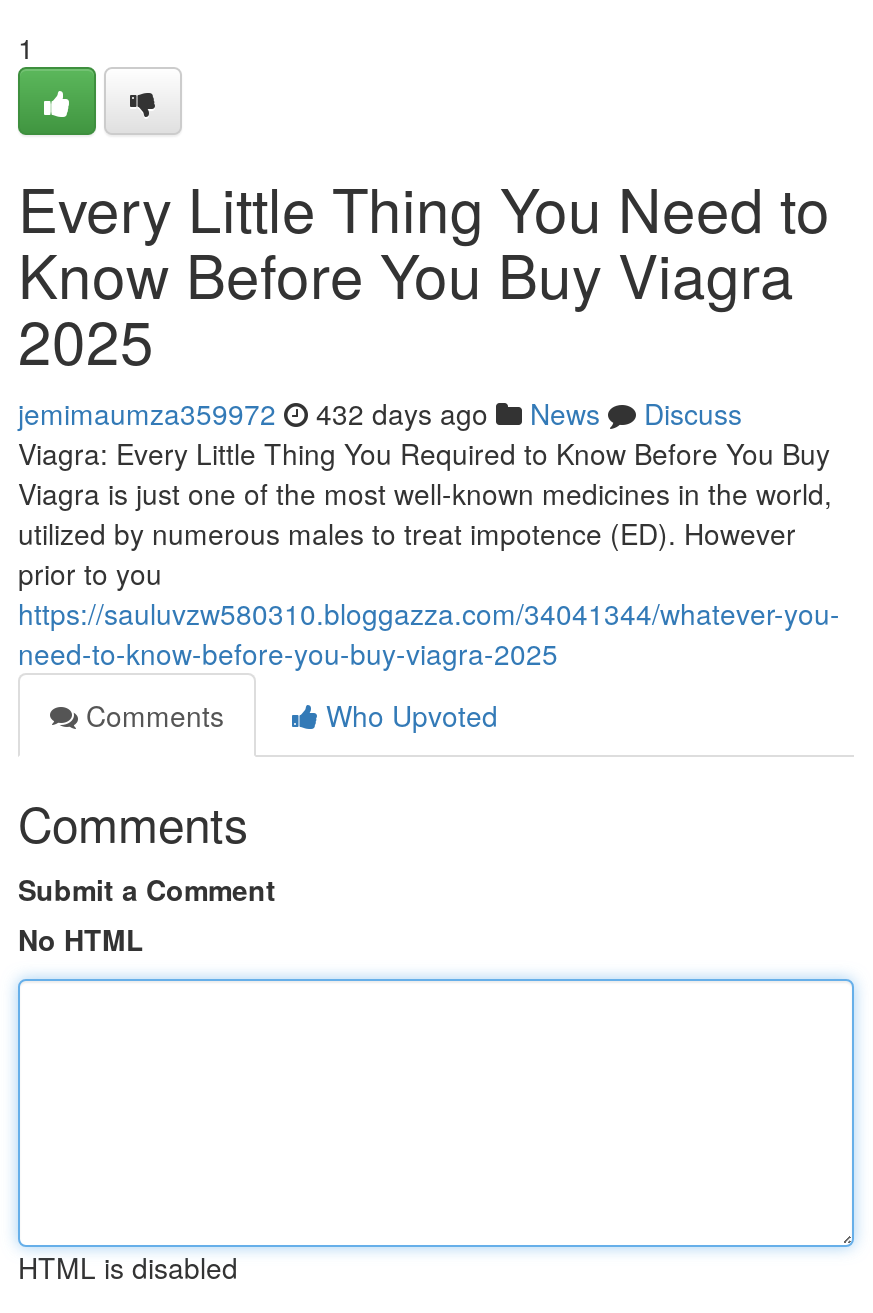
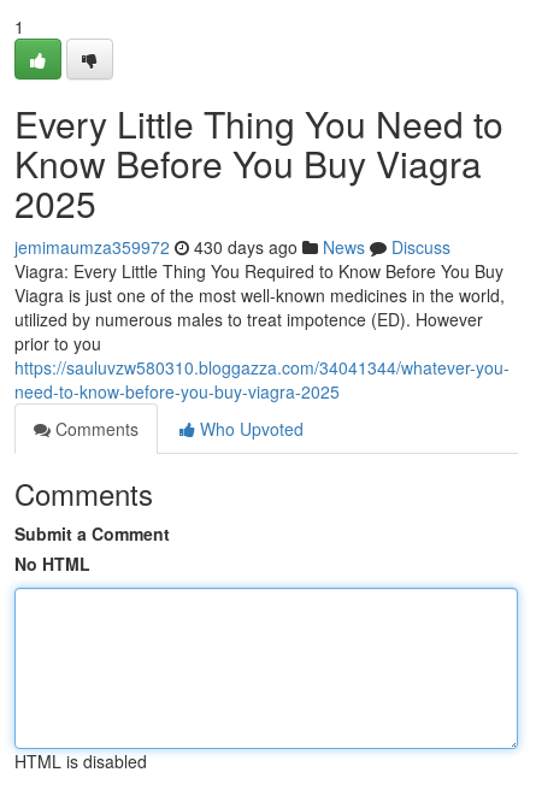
[18,393,742,433] jemimaumza359972 432 days ago News Discuss -> [14,235,450,259] jemimaumza359972 430 days ago News Discuss

